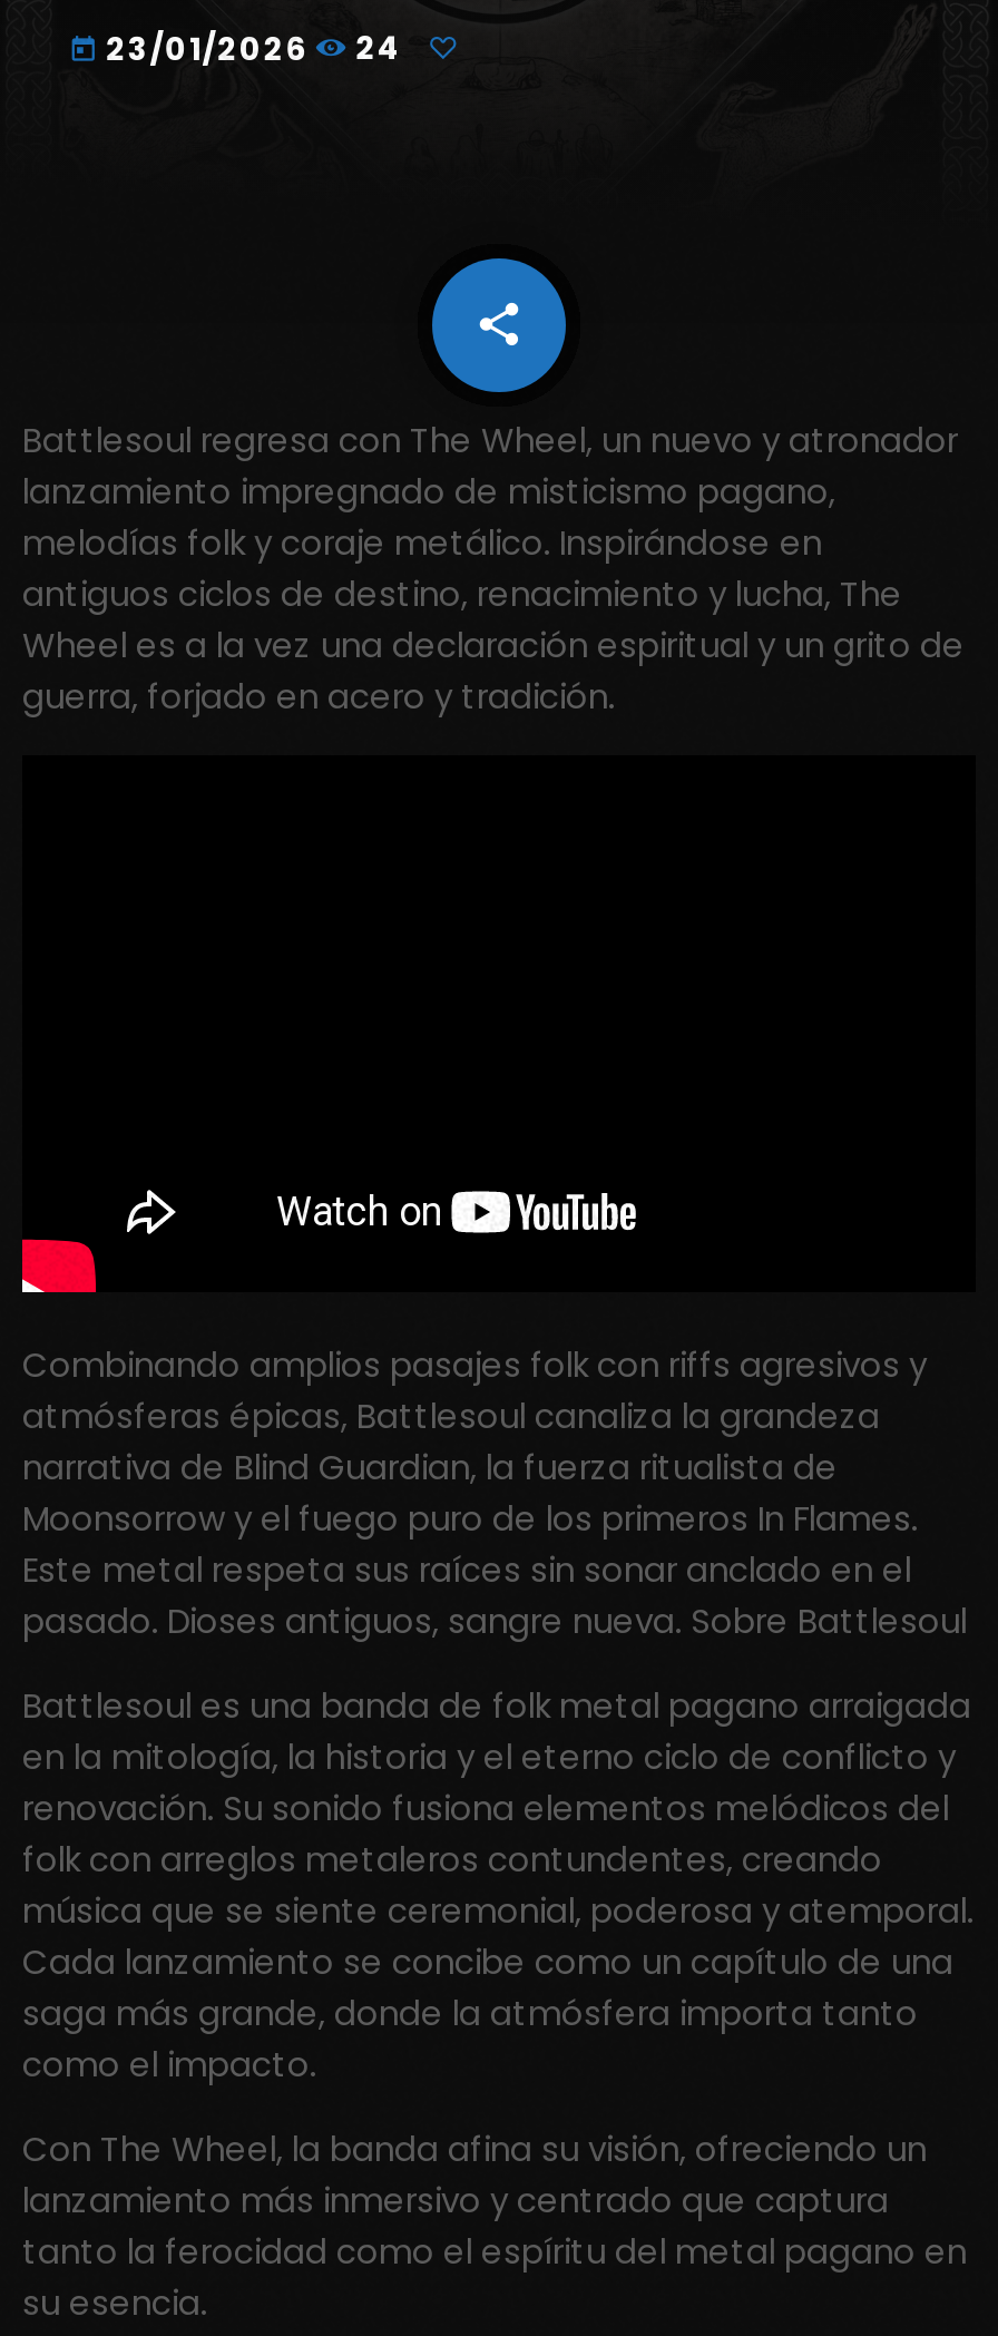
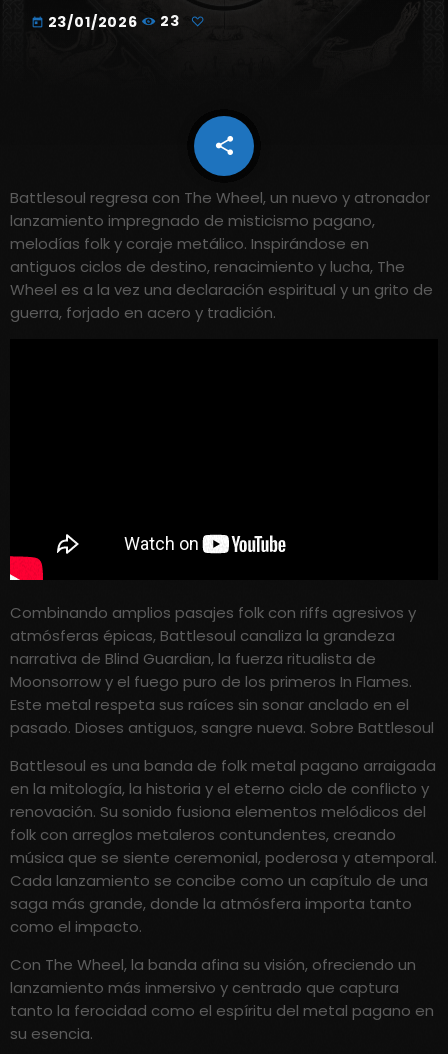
[356,26,410,71] 24 -> [160,12,183,32] 23

